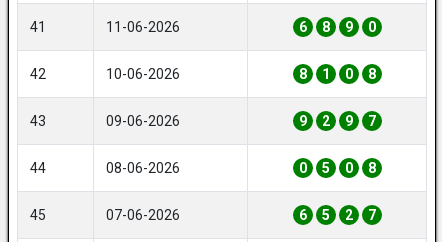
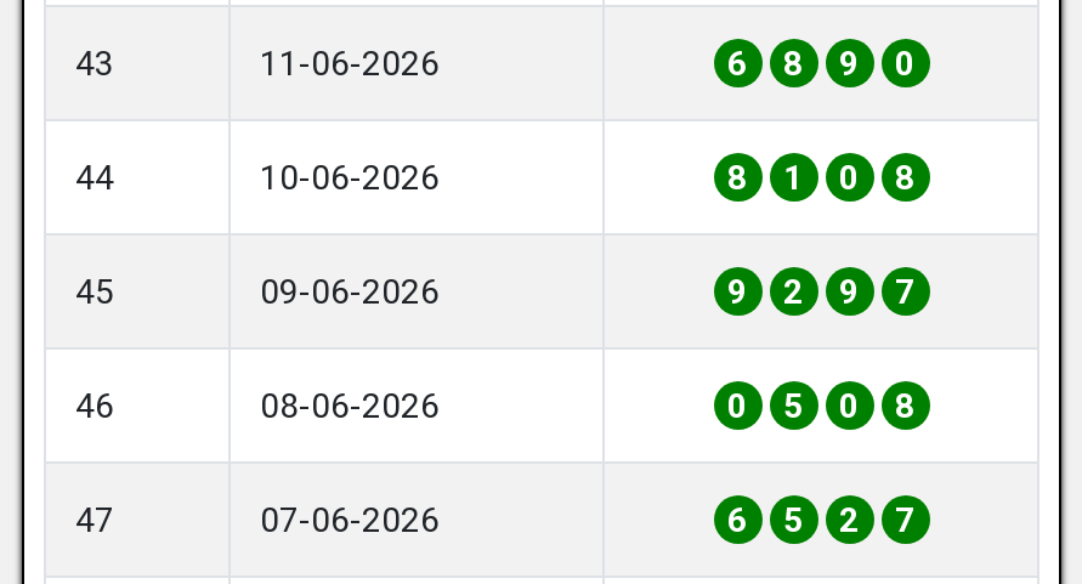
[30,19,46,35] 41 -> [75,44,114,83] 43
[30,66,46,82] 42 -> [75,158,114,197] 44
[30,113,46,129] 43 -> [75,272,114,311] 45
[30,160,46,176] 44 -> [75,386,114,425] 46
[30,207,46,223] 45 -> [75,500,114,539] 47

